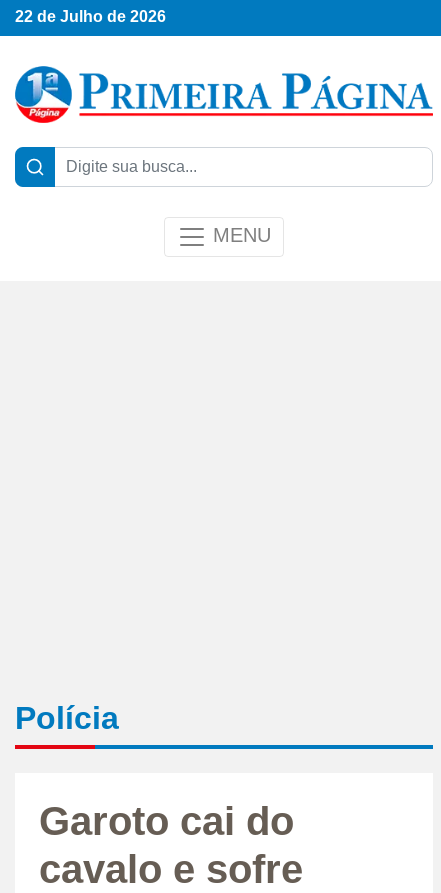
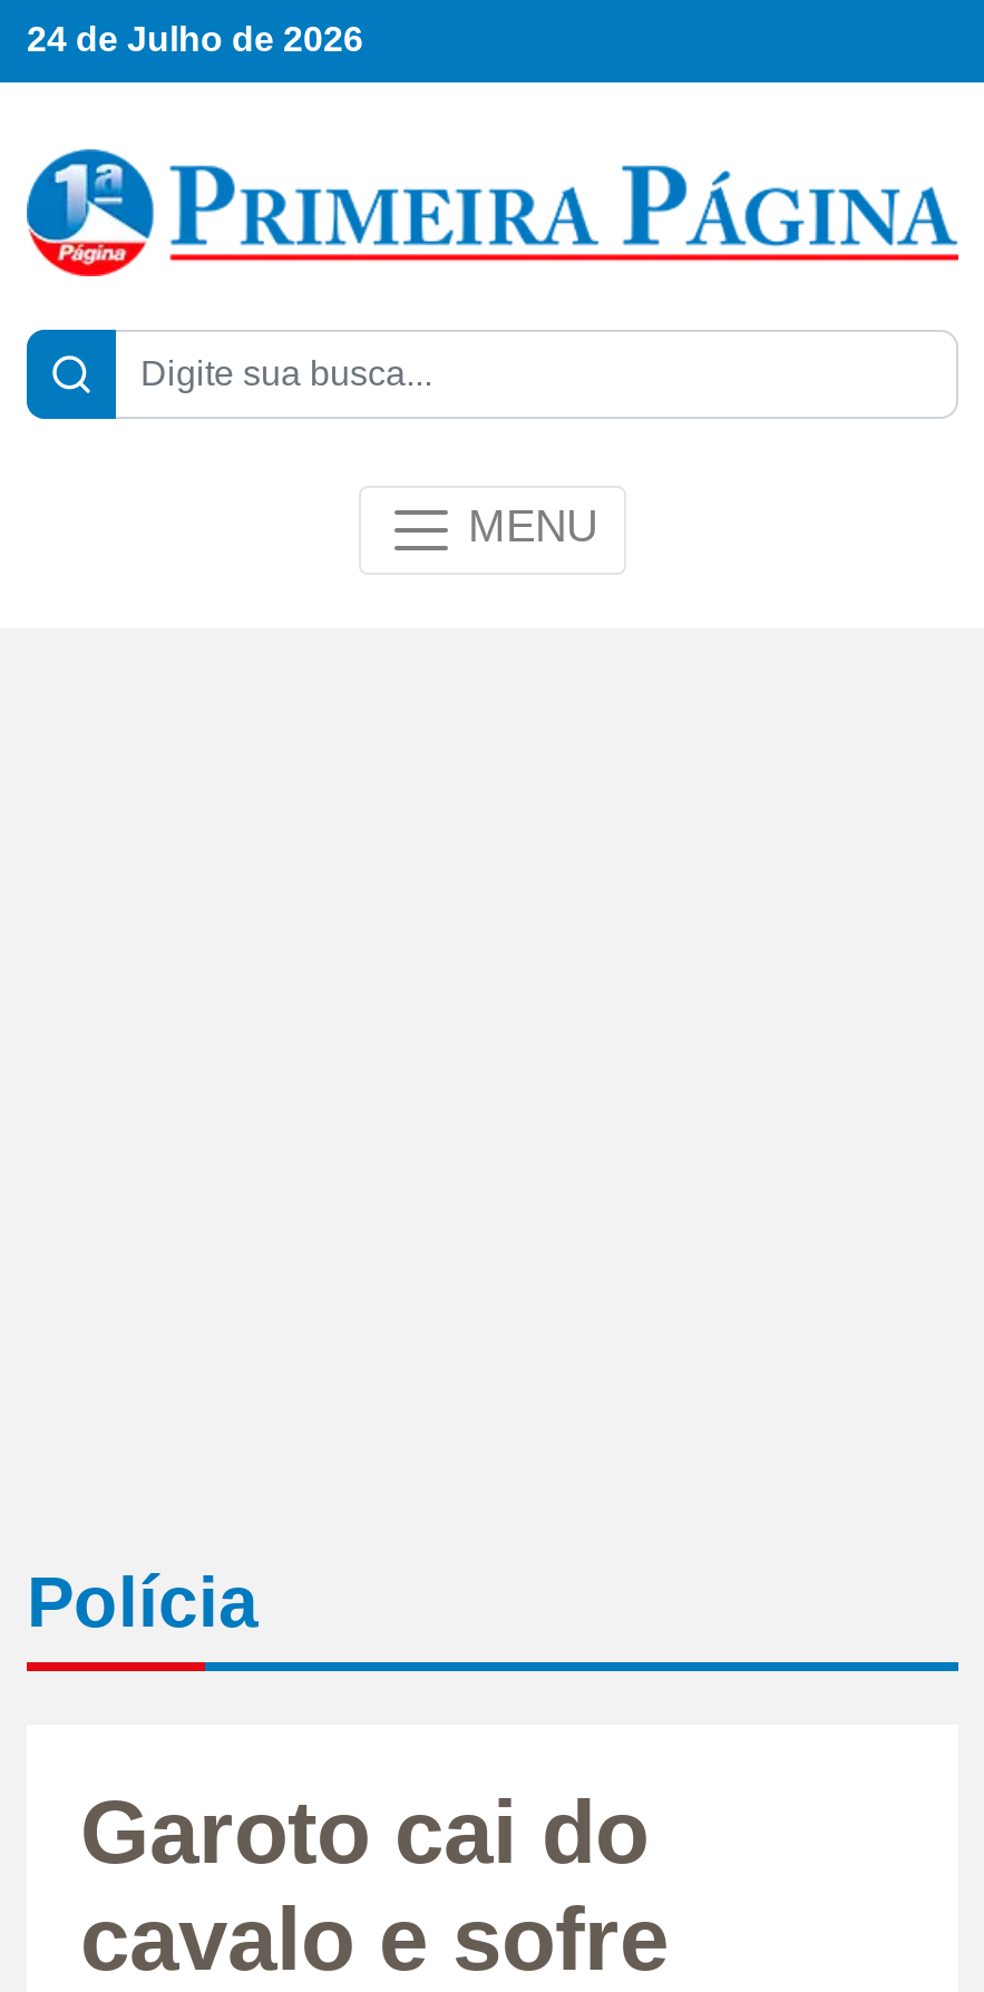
[15,8,166,25] 22 de Julho de 2026 -> [27,21,363,59] 24 de Julho de 2026

